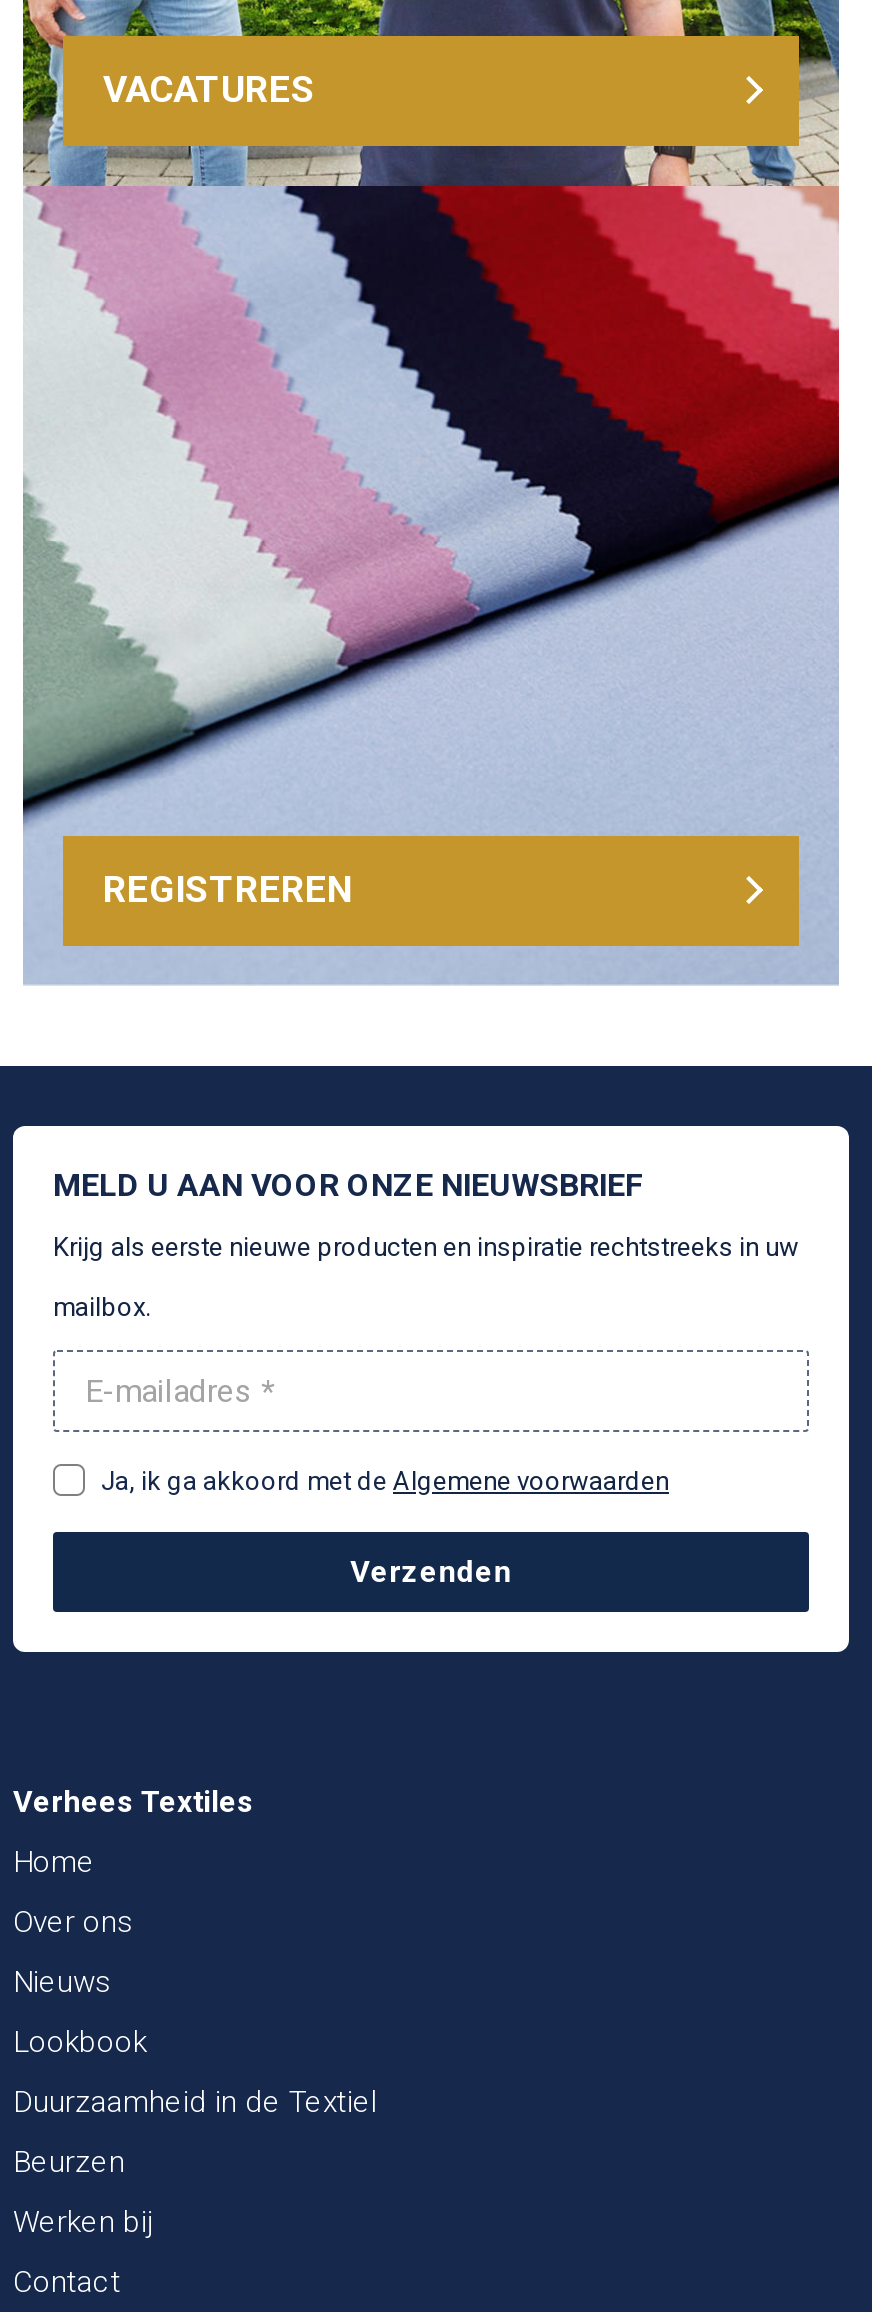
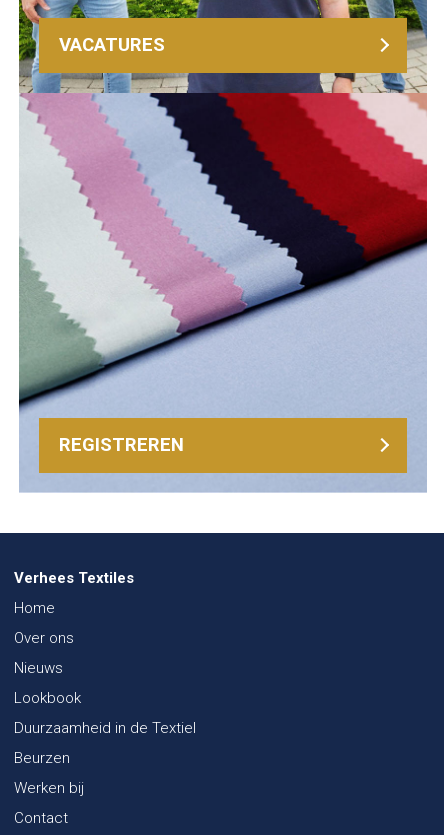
[11,1124,851,1654] [image] | MELD U AAN VOOR ONZE NIEUWSBRIEF | Krijg als eerste nieuwe producten en inspiratie rechtstreeks in uw | mailbox. -> none
[101,1466,669,1590] Ja, ik ga akkoord met de Algemene voorwaarden | Verzenden -> none

